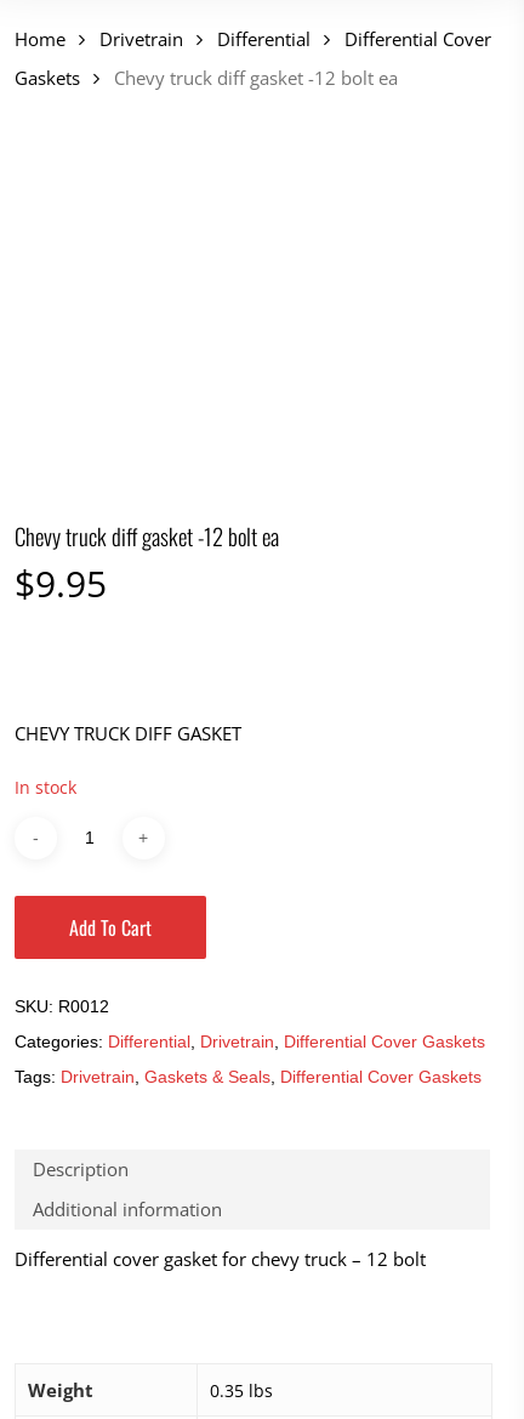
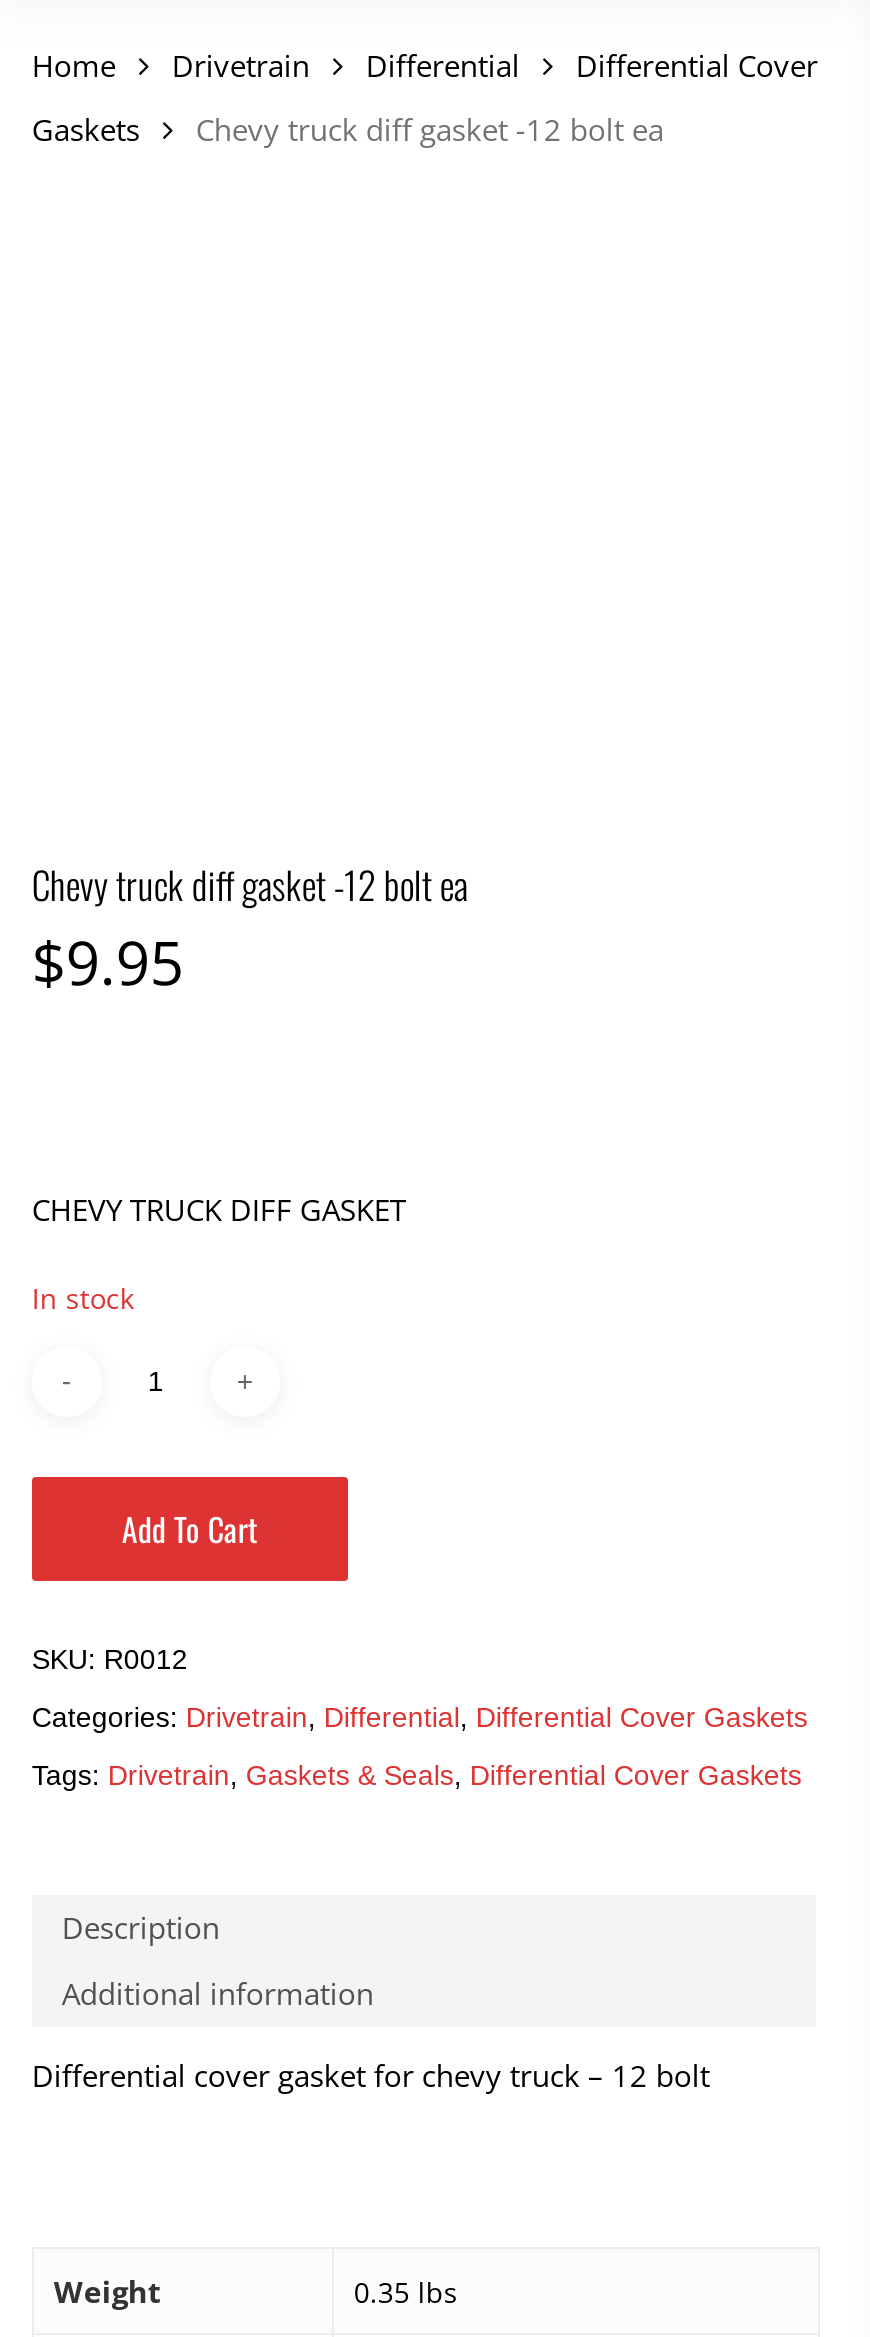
[14,1031,485,1051] Categories: Differential, Drivetrain, Differential Cover Gaskets -> [32,1700,808,1732] Categories: Drivetrain, Differential, Differential Cover Gaskets

